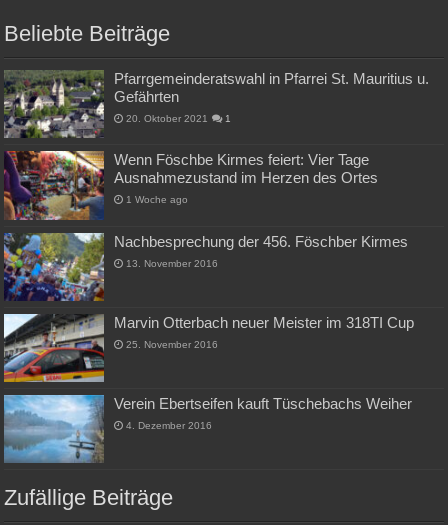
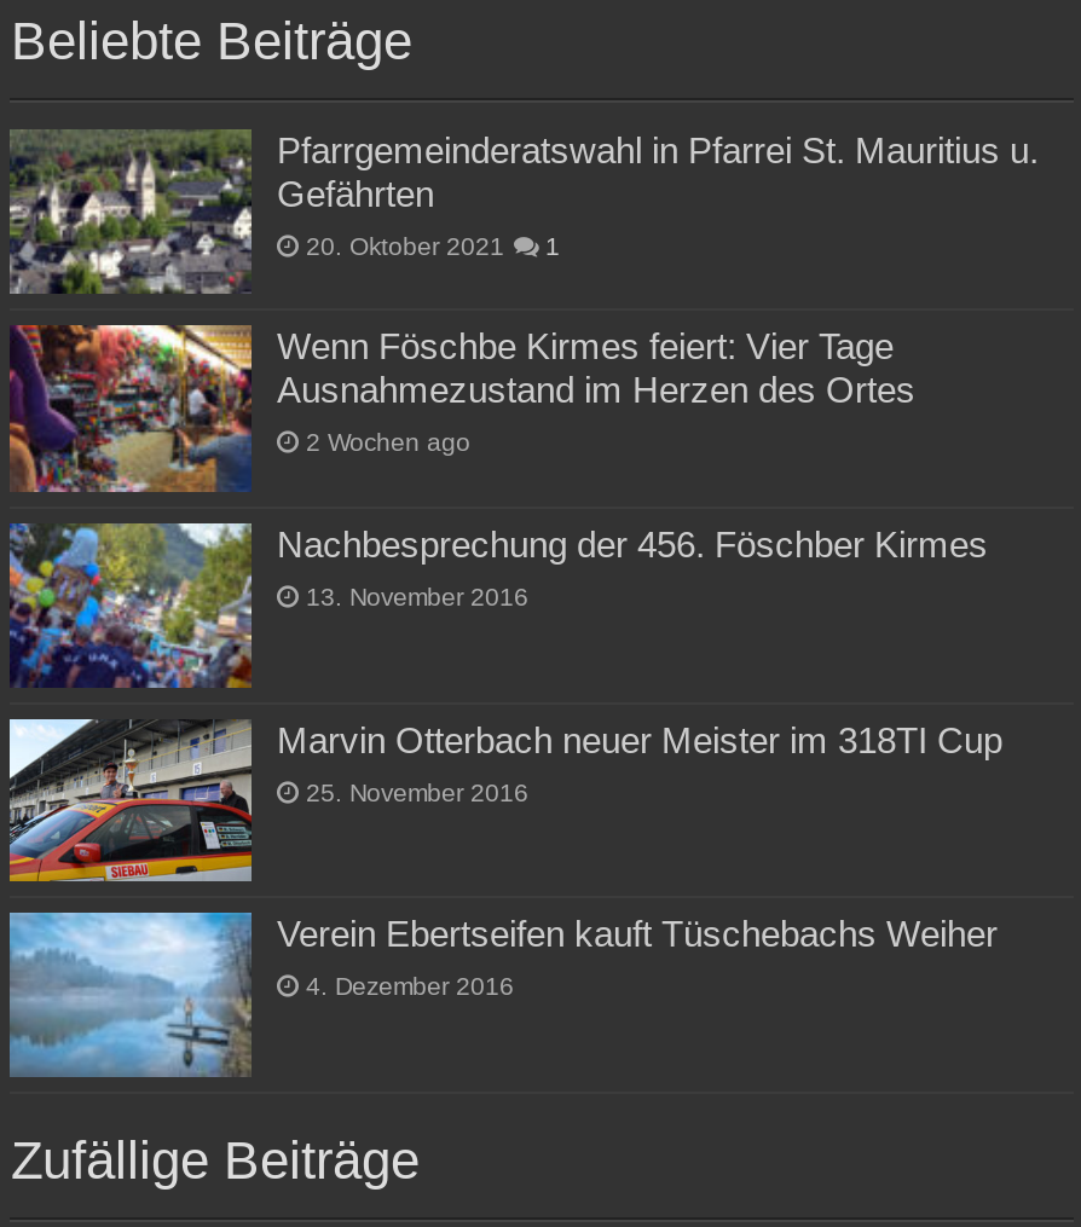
[126,194,188,205] 1 Woche ago -> [306,430,470,456] 2 Wochen ago

